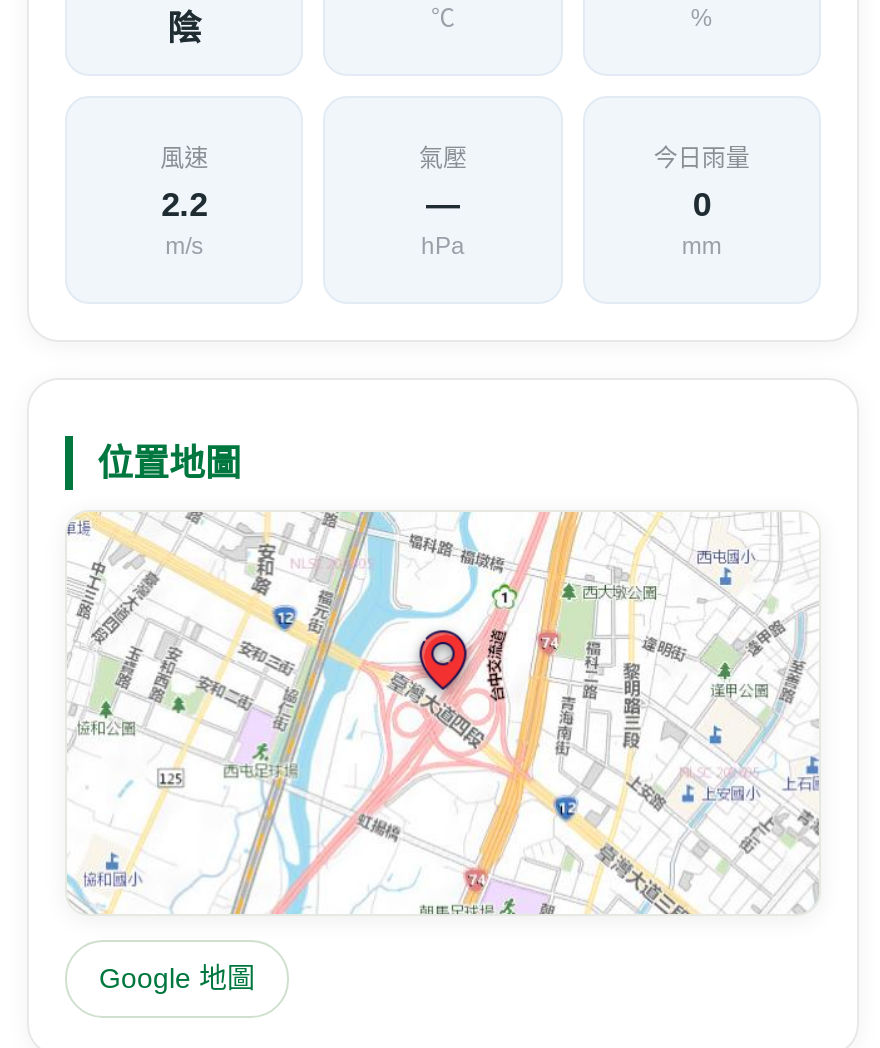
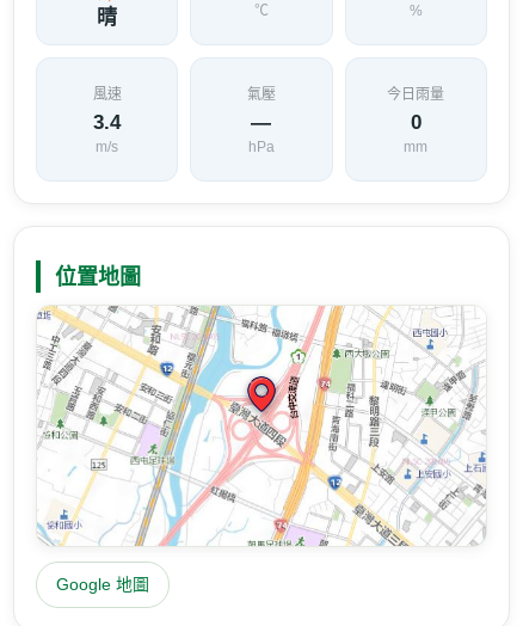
[167,11,201,49] 陰 -> [97,6,117,29] 晴
[161,187,207,225] 2.2 -> [93,112,121,134] 3.4

